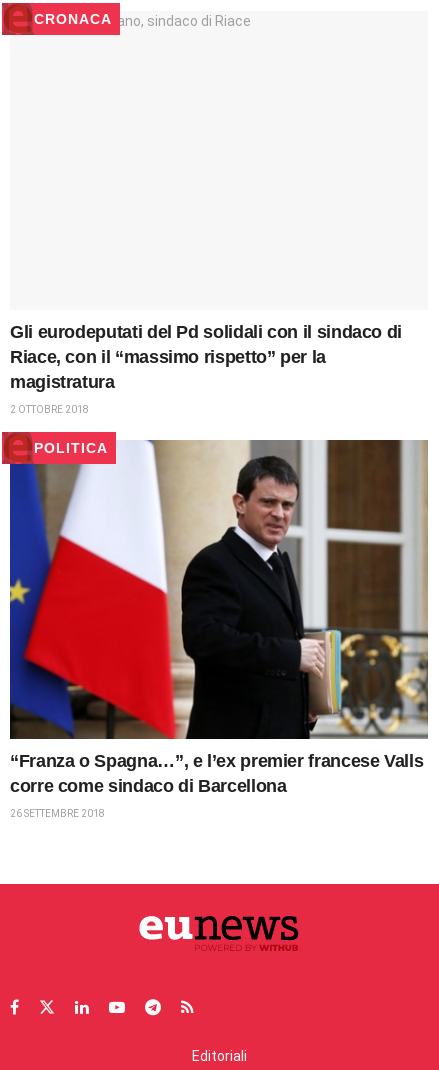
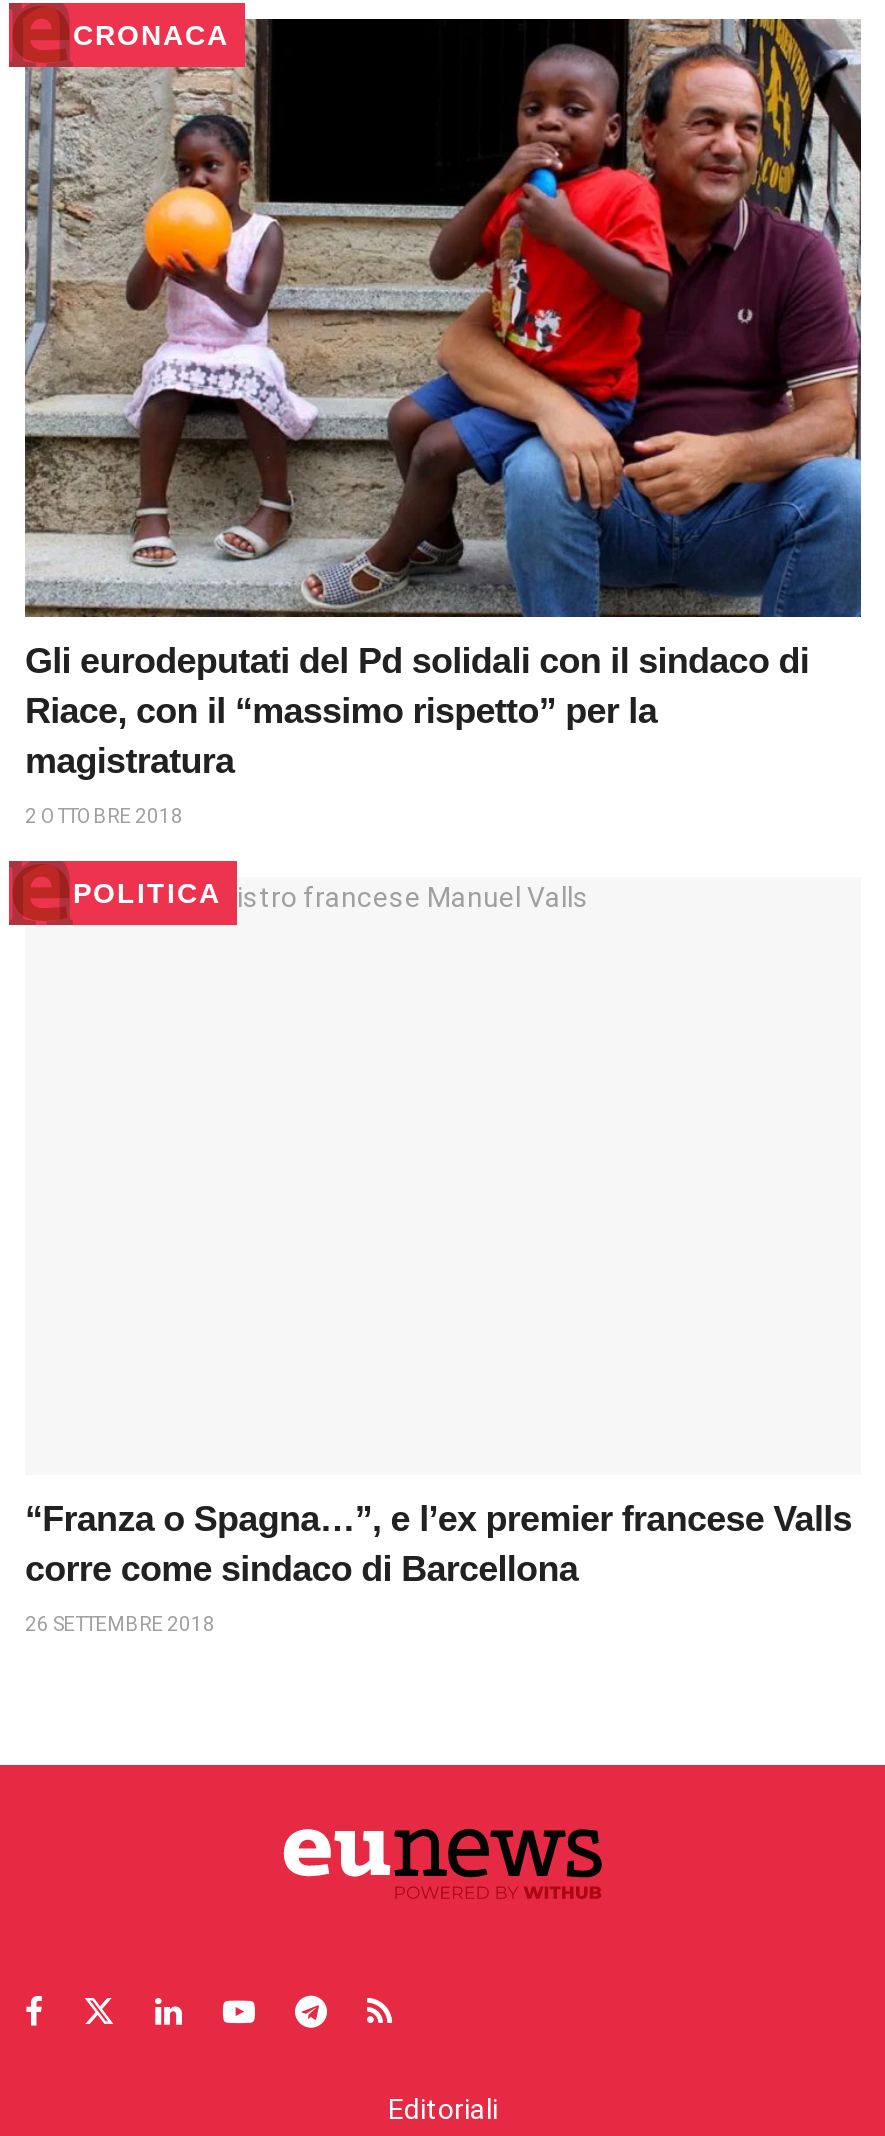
none -> [23,17,863,619] [image]
[9,439,429,740] [image] -> none

